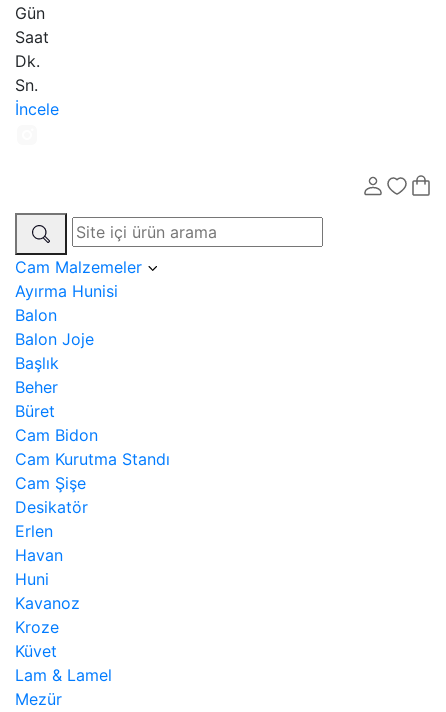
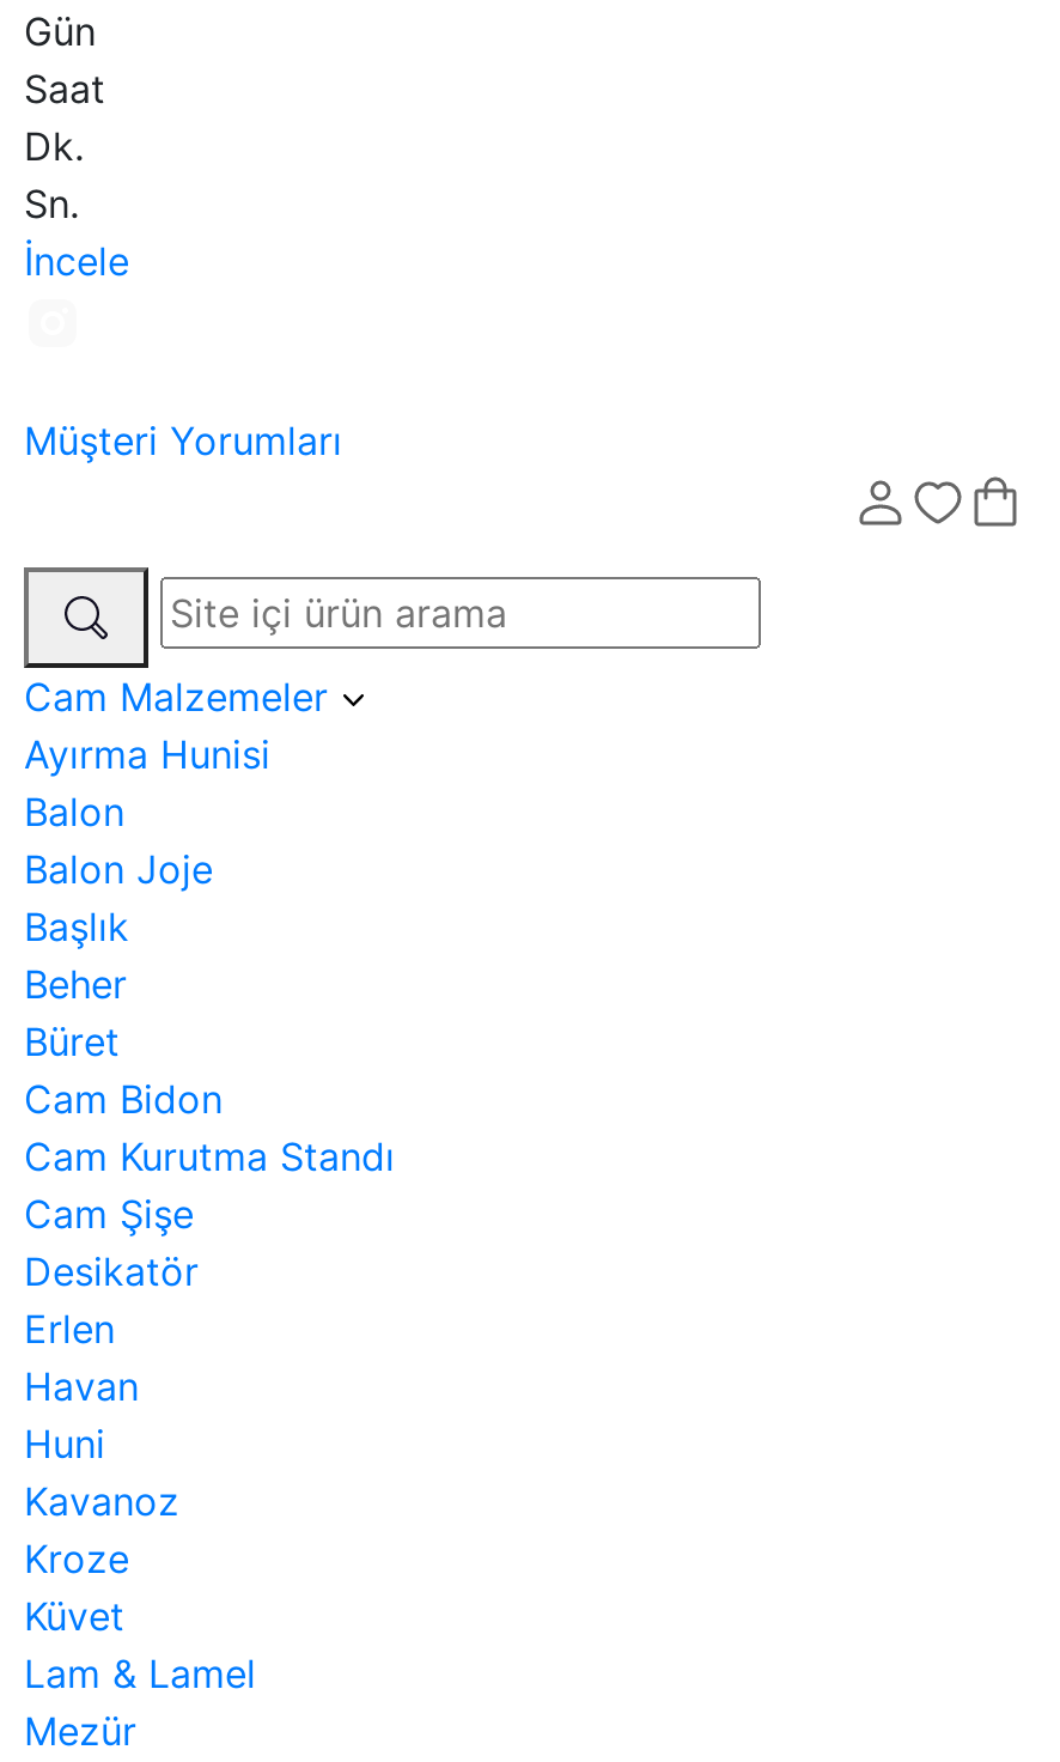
none -> [24,417,342,465] Müşteri Yorumları

